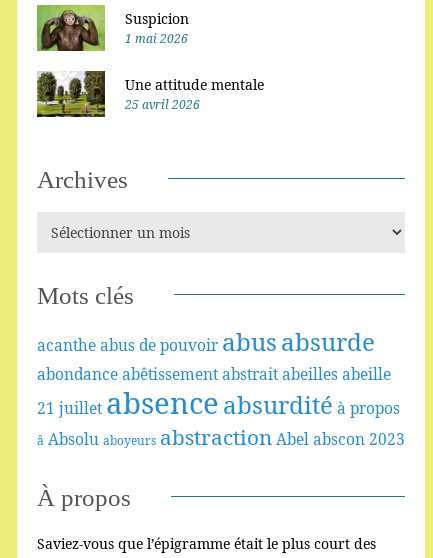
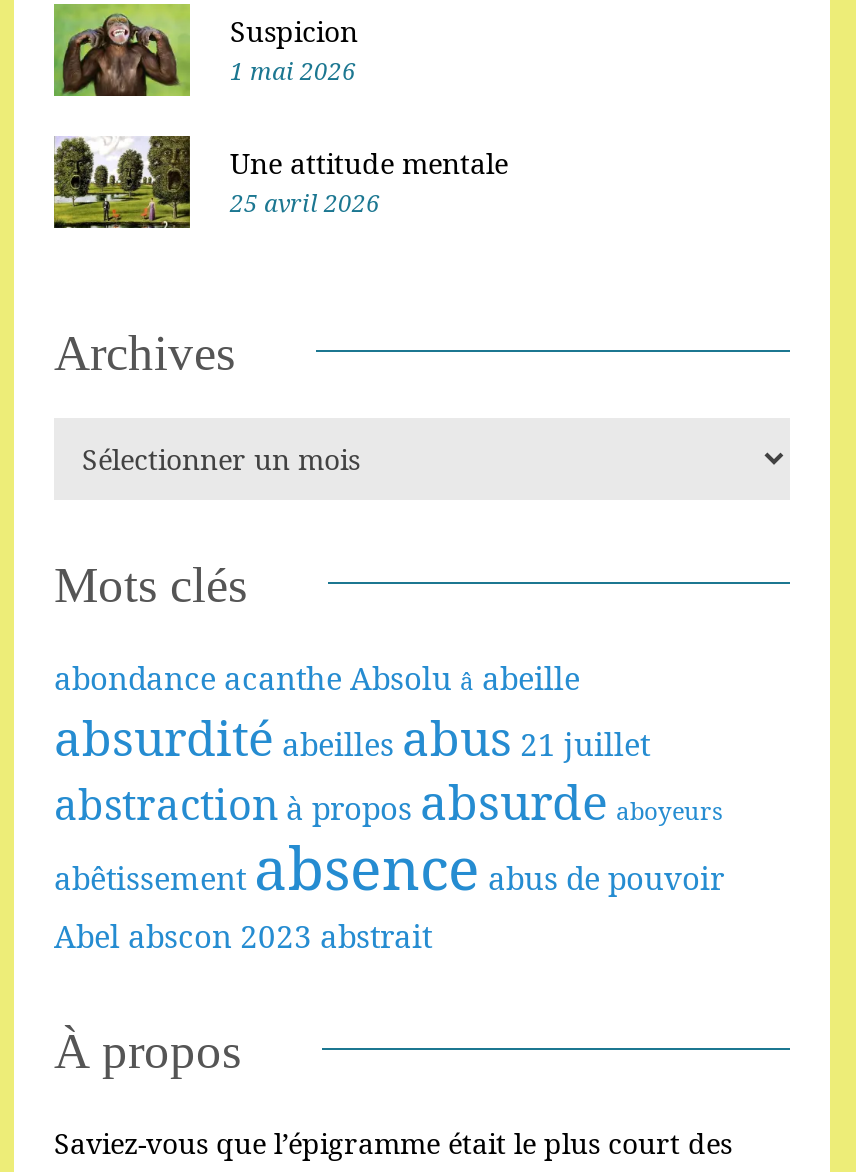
[37,325,405,451] acanthe abus de pouvoir abus absurde | abondance abêtissement abstrait abeilles abeille | 21 juillet absence absurdité à propos | â Absolu aboyeurs abstraction Abel abscon 2023 -> [54,656,724,958] abondance acanthe Absolu â abeille | absurdité abeilles abus 21 juillet | abstraction à propos absurde aboyeurs | abêtissement absence abus de pouvoir | Abel abscon 2023 abstrait

